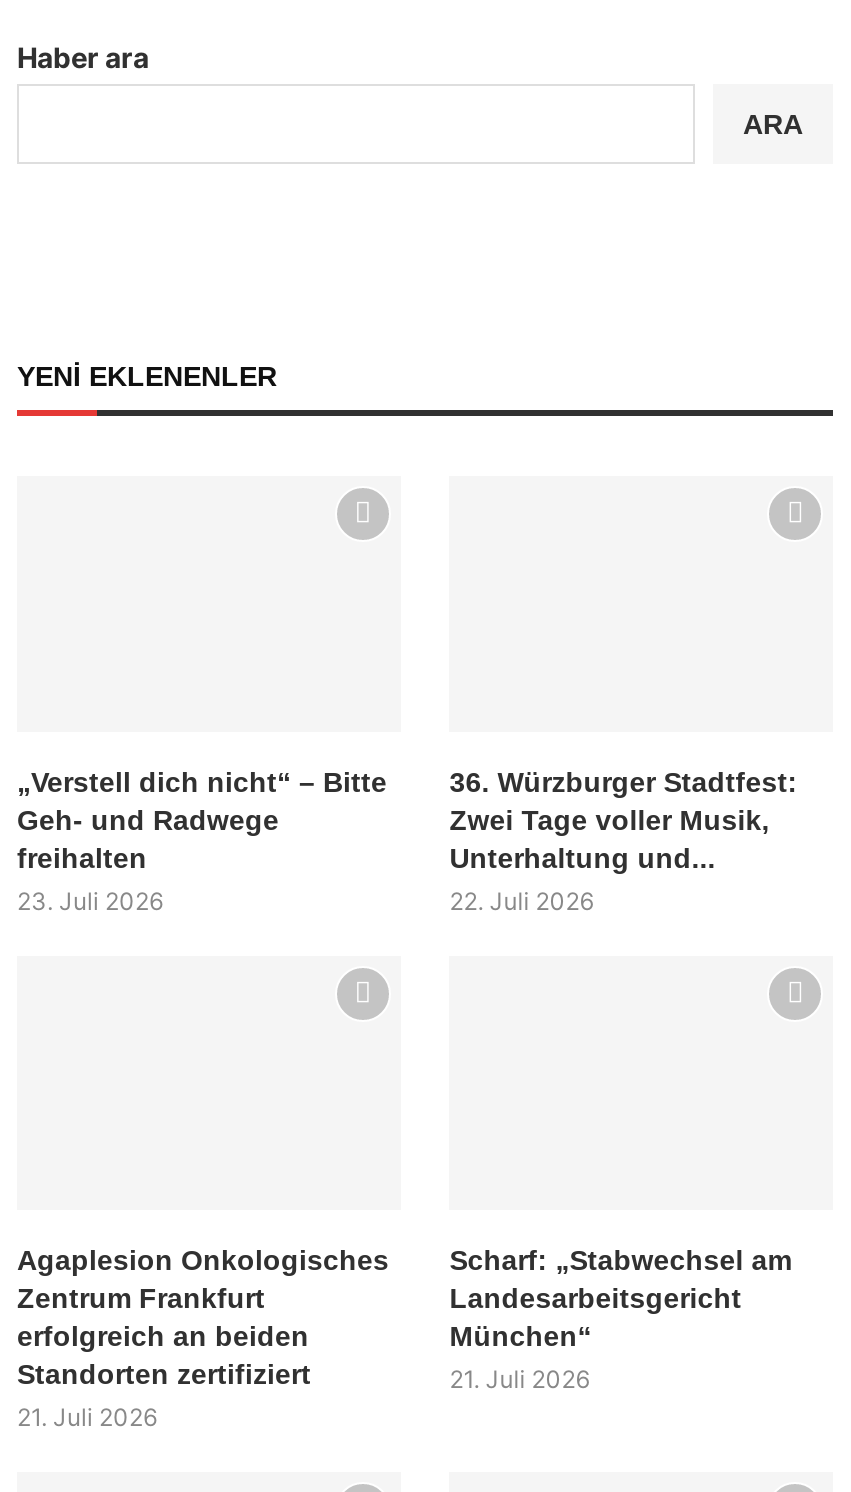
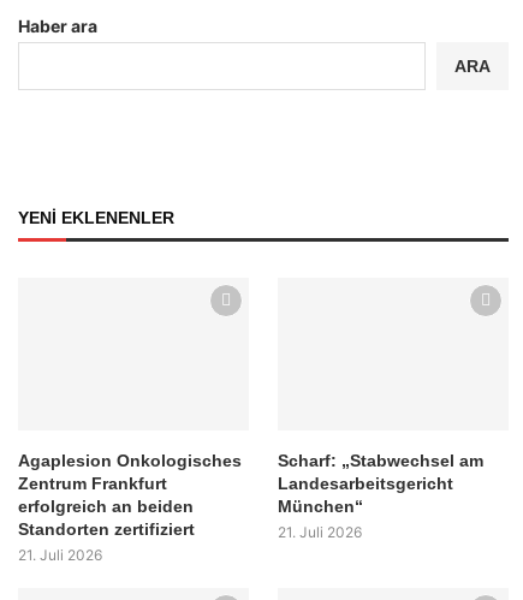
[17,765,387,915] „Verstell dich nicht“ – Bitte | Geh- und Radwege | freihalten | 23. Juli 2026 -> none
[449,765,797,915] 36. Würzburger Stadtfest: | Zwei Tage voller Musik, | Unterhaltung und... | 22. Juli 2026 -> none

